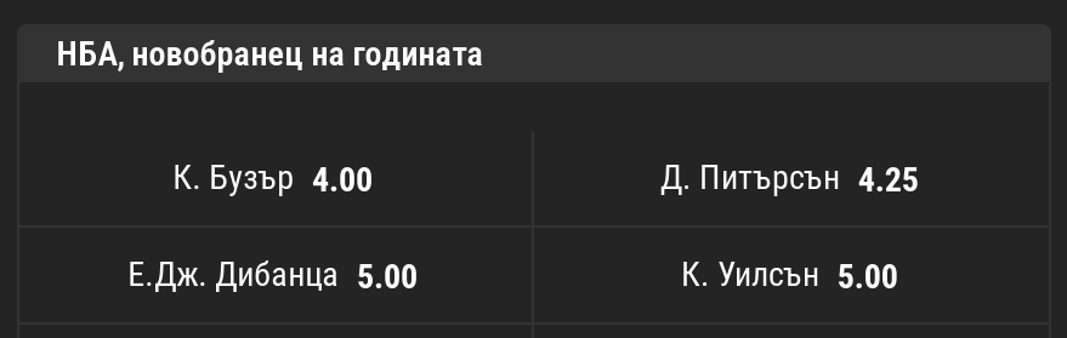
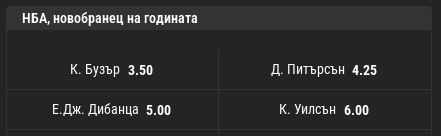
[173,157,373,197] К. Бузър 4.00 -> [70,61,152,77] К. Бузър 3.50
[681,254,898,294] К. Уилсън 5.00 -> [279,101,369,117] К. Уилсън 6.00

